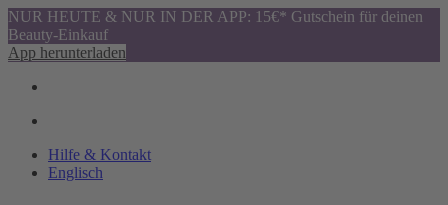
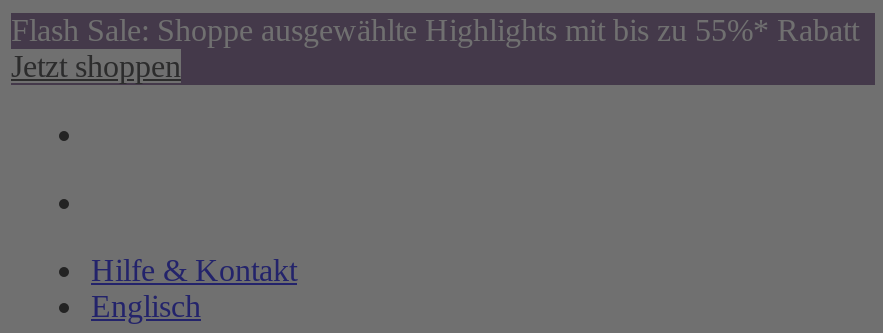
[8,8,423,61] NUR HEUTE & NUR IN DER APP: 15€* Gutschein für deinen | Beauty-Einkauf | App herunterladen -> [11,13,859,83] Flash Sale: Shoppe ausgewählte Highlights mit bis zu 55%* Rabatt | Jetzt shoppen

